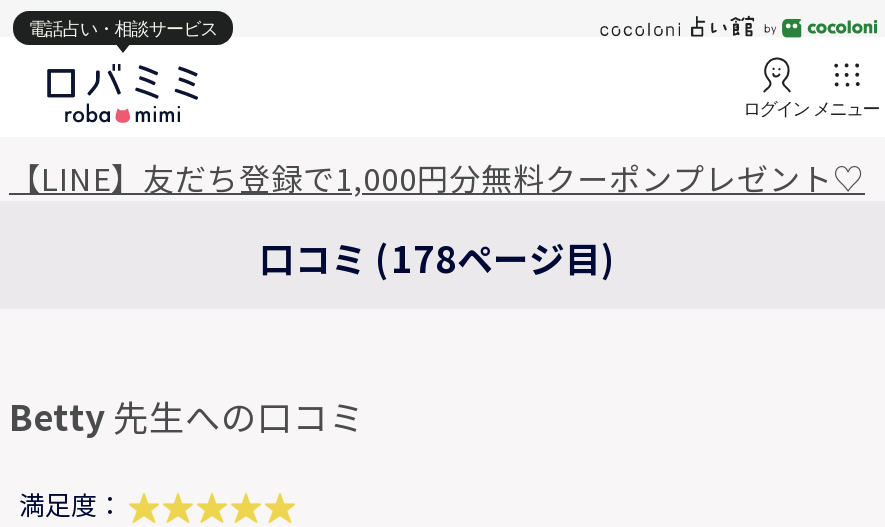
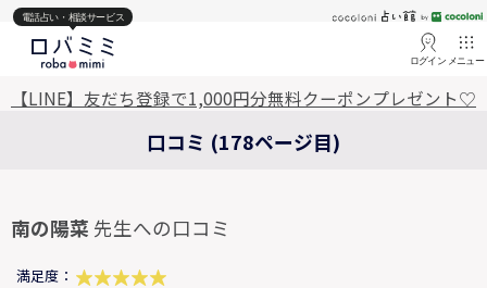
[9,391,365,441] Betty先生への口コミ -> [11,214,230,241] 南の陽菜先生への口コミ

